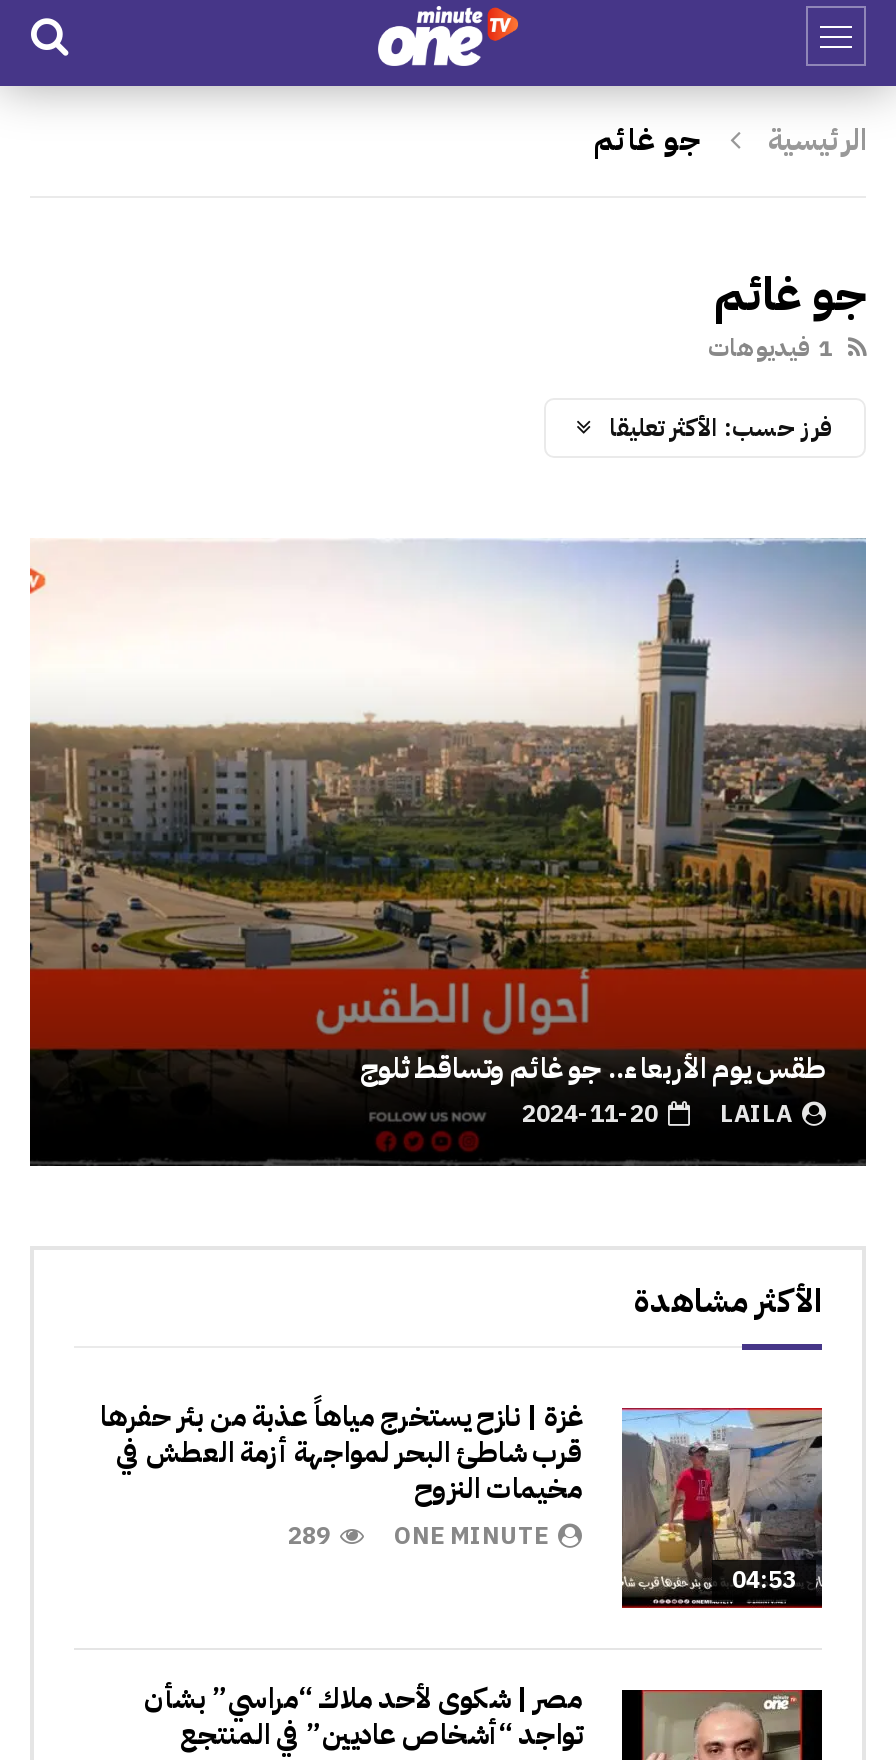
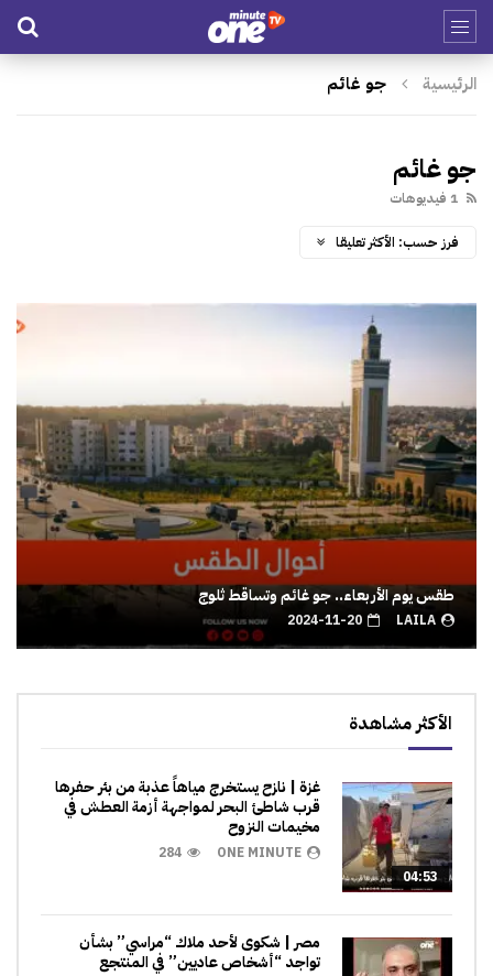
[288,1517,548,1553] 289 ONE MINUTE -> [158,842,302,862] 284 ONE MINUTE

